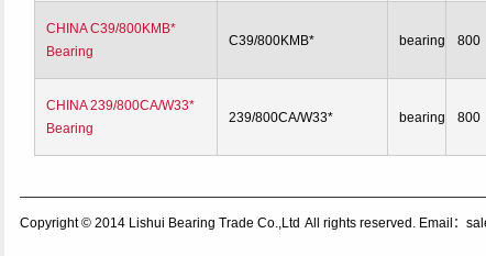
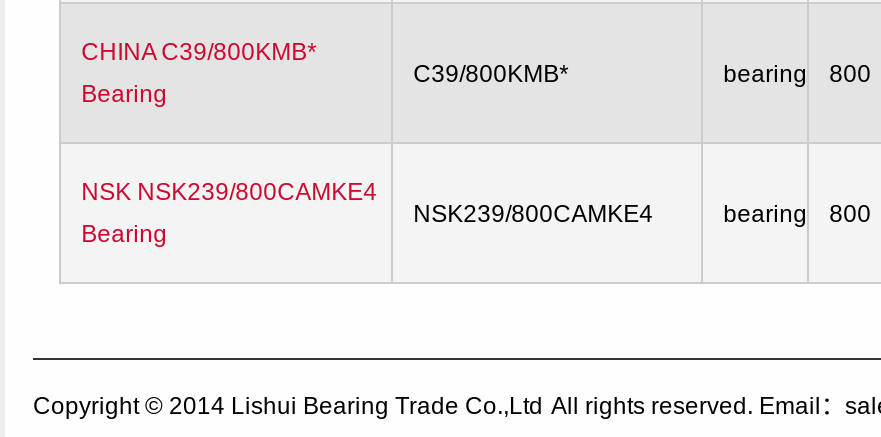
[46,98,195,113] CHINA 239/800CA/W33* -> [81,178,377,206] NSK NSK239/800CAMKE4
[229,110,333,125] 239/800CA/W33* -> [413,200,653,228] NSK239/800CAMKE4

